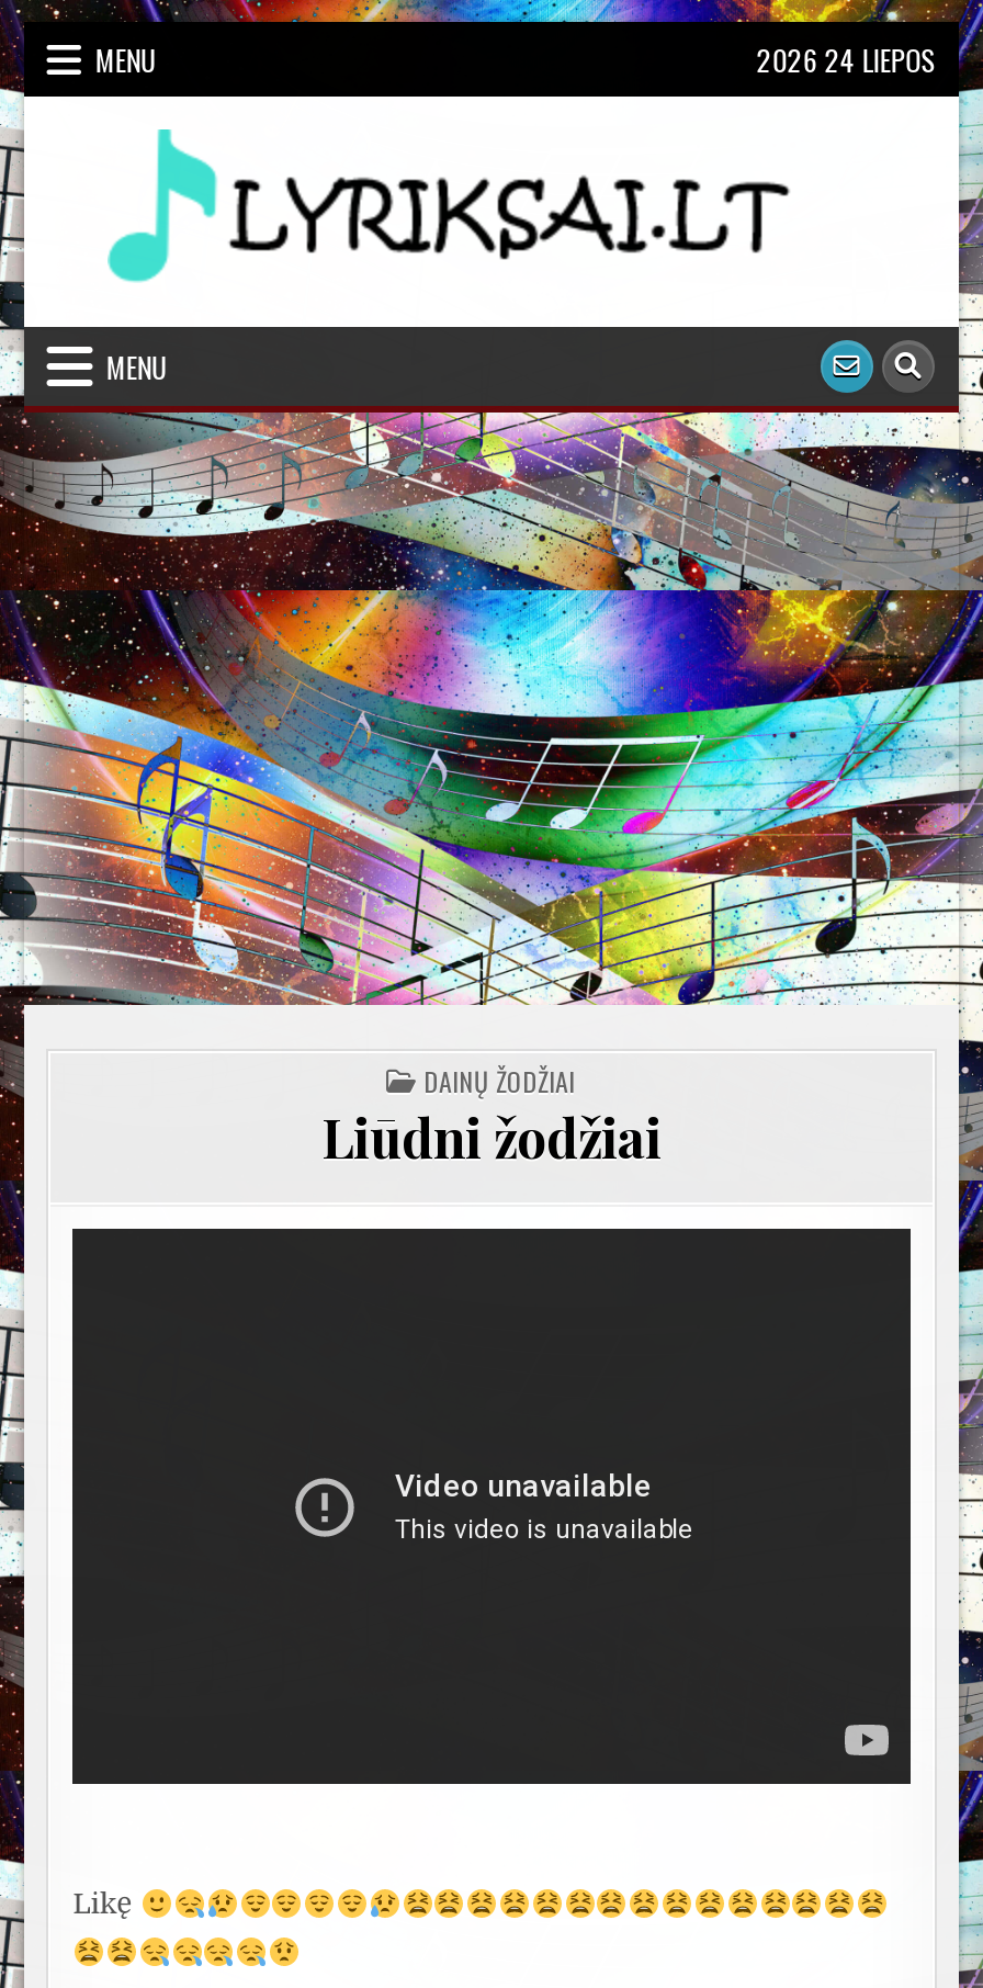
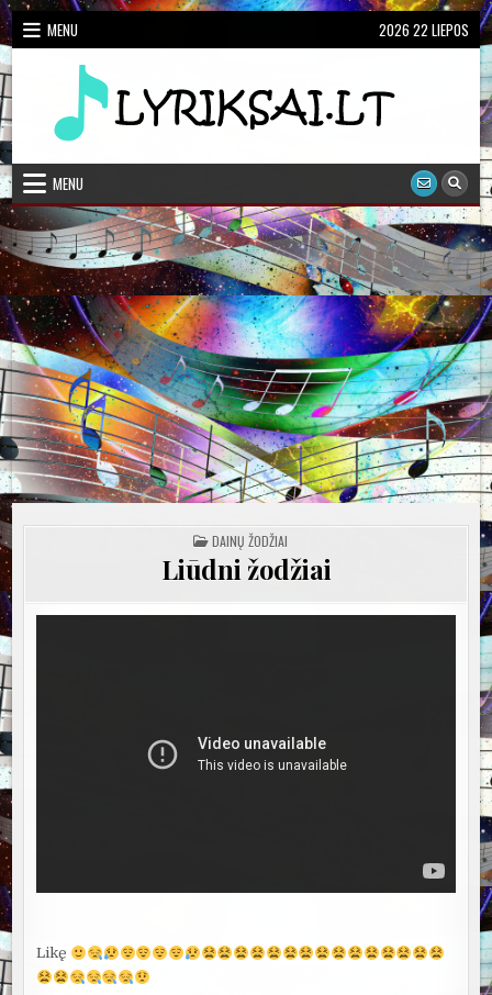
[757,37,936,81] 2026 24 LIEPOS -> [379,19,469,41] 2026 22 LIEPOS

